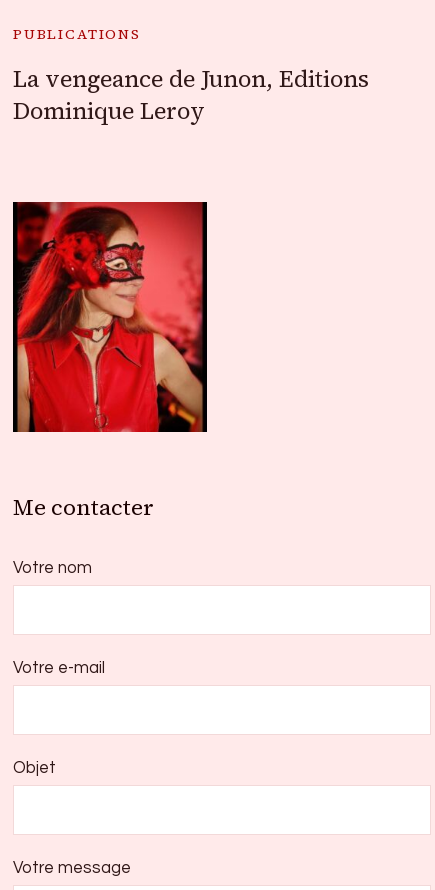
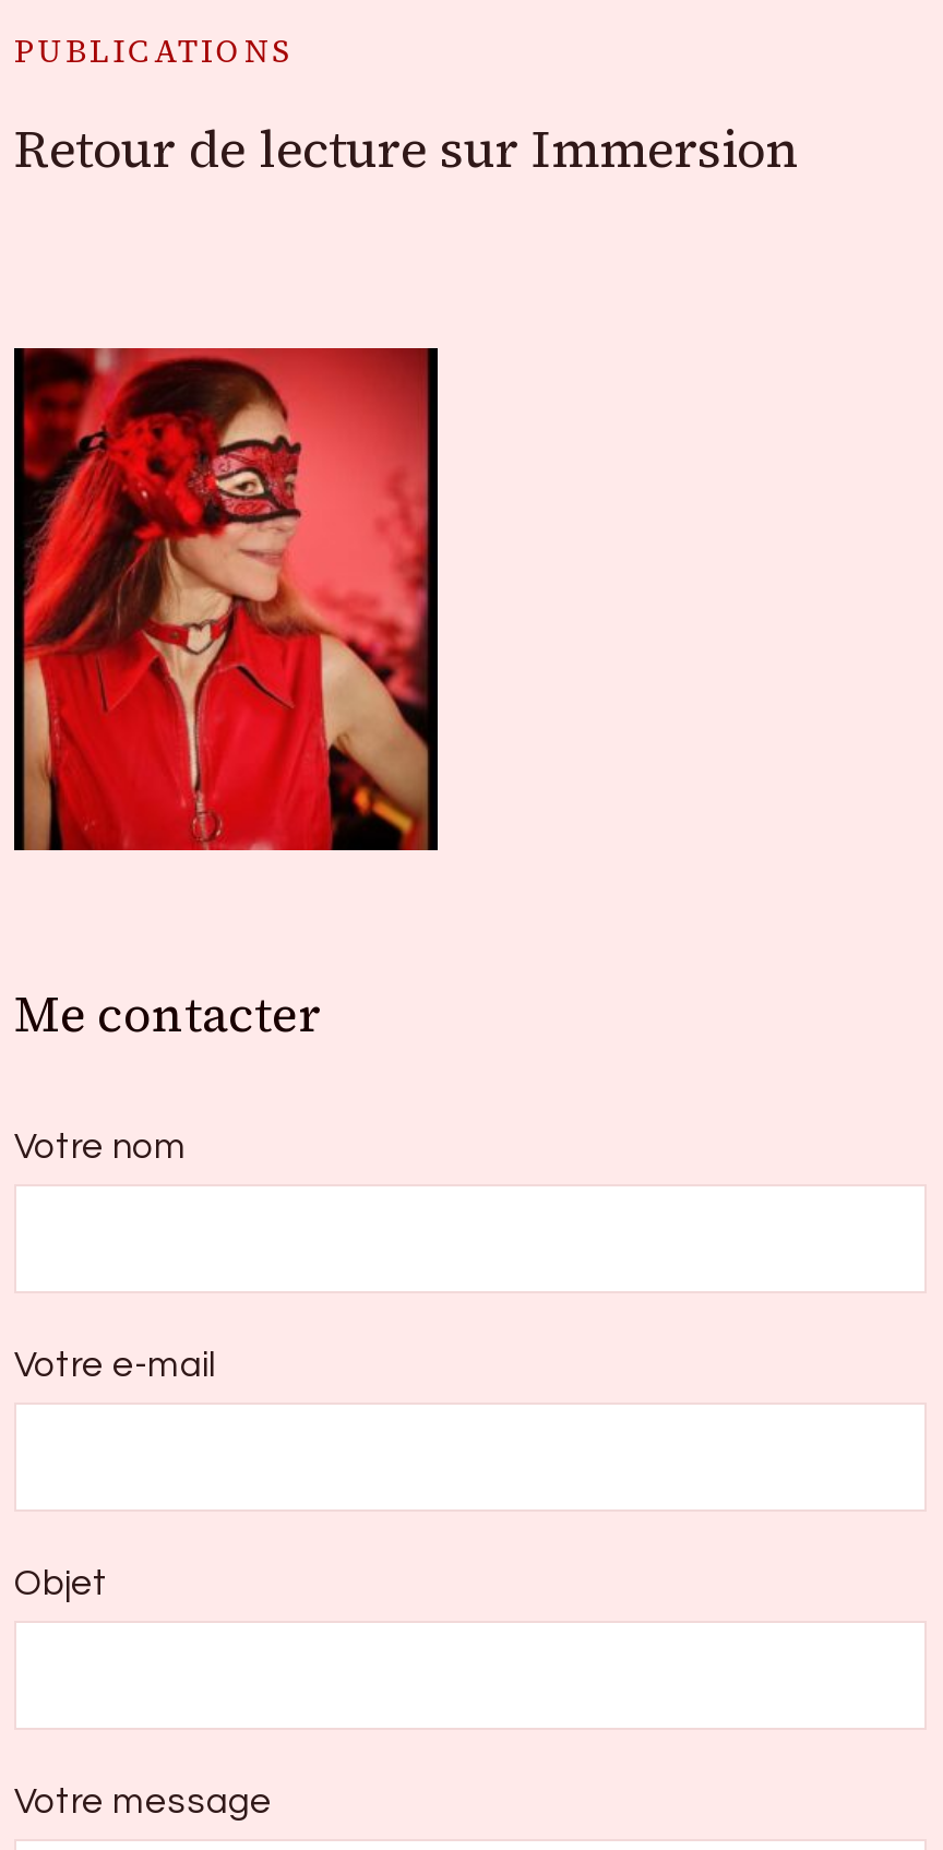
[13,63,369,127] La vengeance de Junon, Editions | Dominique Leroy -> [14,115,798,185] Retour de lecture sur Immersion

